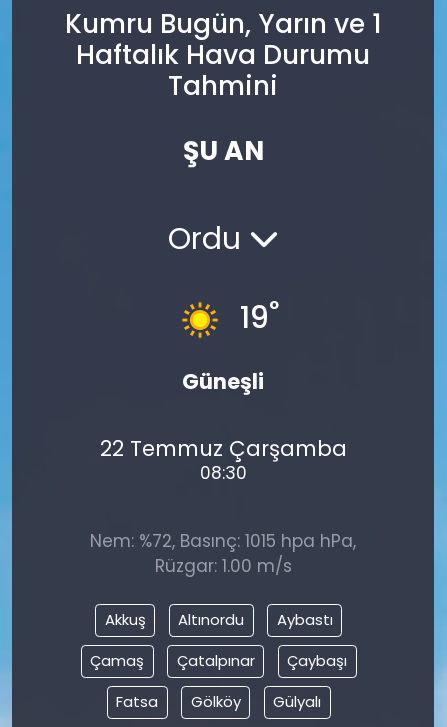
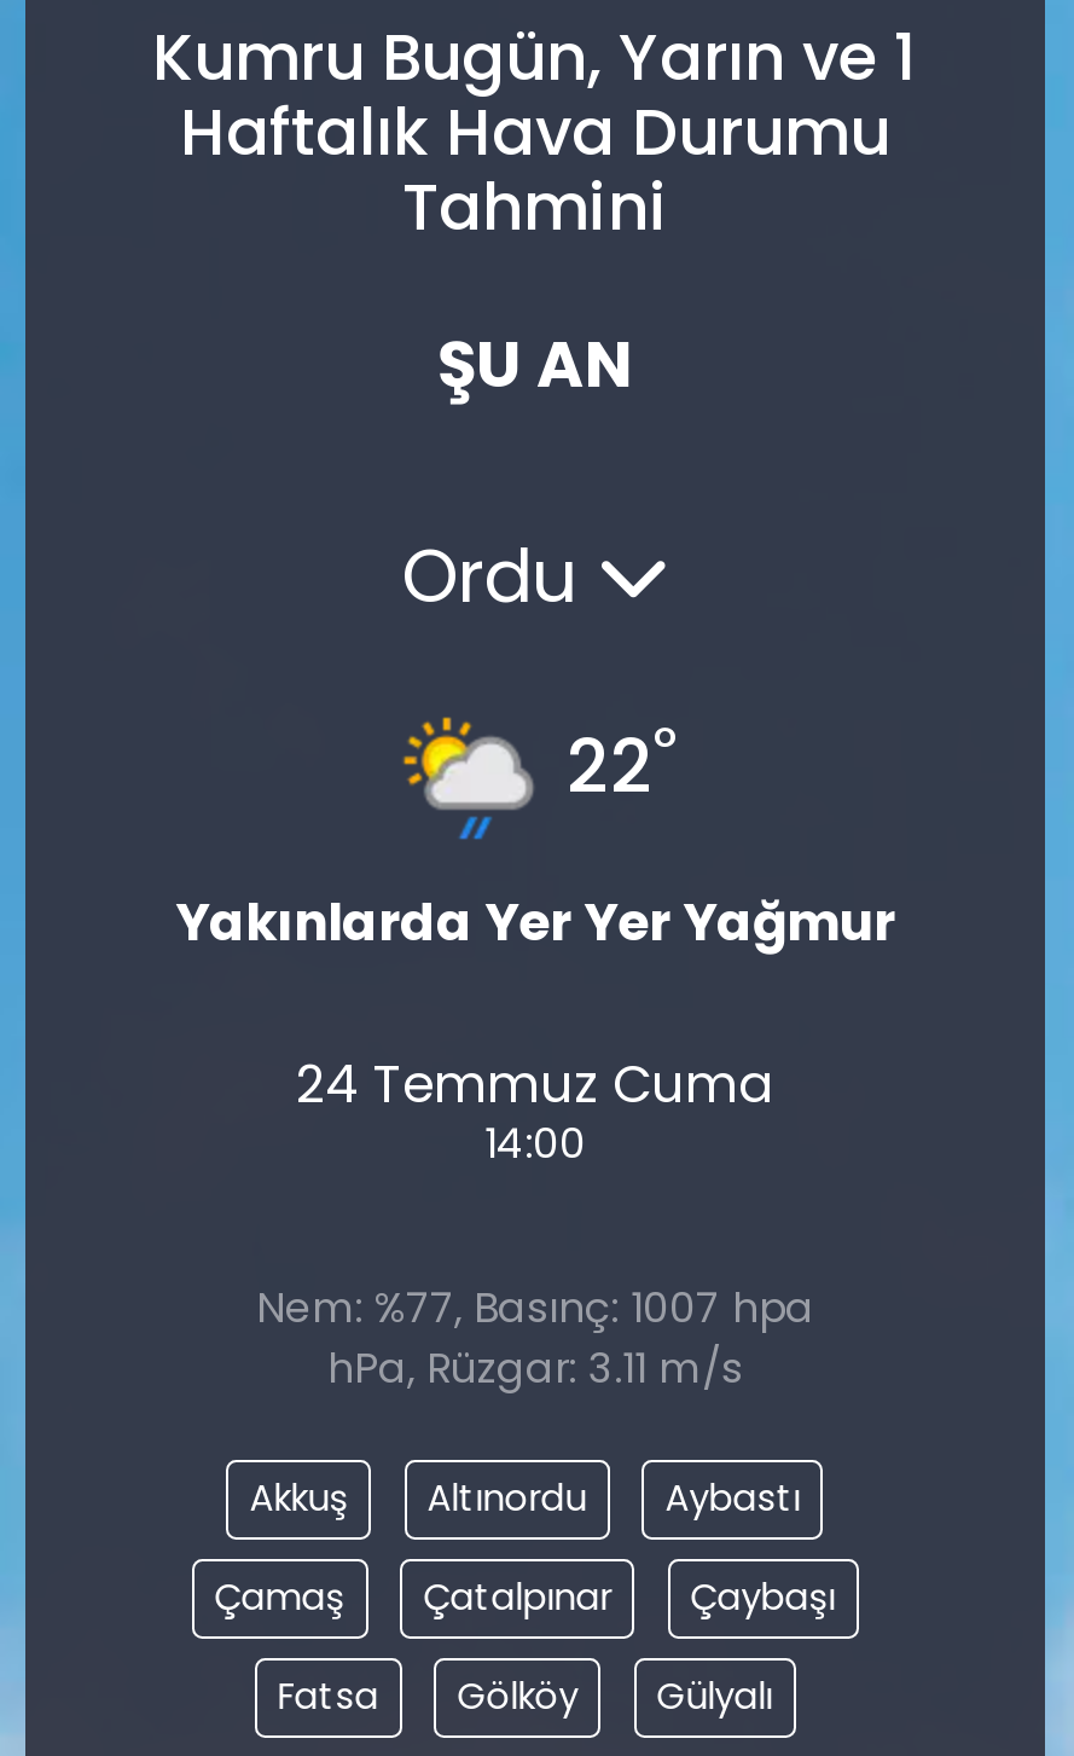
[169,293,278,347] [image] | 19° -> [402,707,678,841] [image] | 22°
[182,367,264,396] Güneşli -> [175,886,895,956] Yakınlarda Yer Yer Yağmur
[99,434,346,485] 22 Temmuz Çarşamba | 08:30 -> [296,1049,774,1173] 24 Temmuz Cuma | 14:00
[90,529,356,578] Nem: %72, Basınç: 1015 hpa hPa, | Rüzgar: 1.00 m/s -> [256,1278,814,1396] Nem: %77, Basınç: 1007 hpa | hPa, Rüzgar: 3.11 m/s

